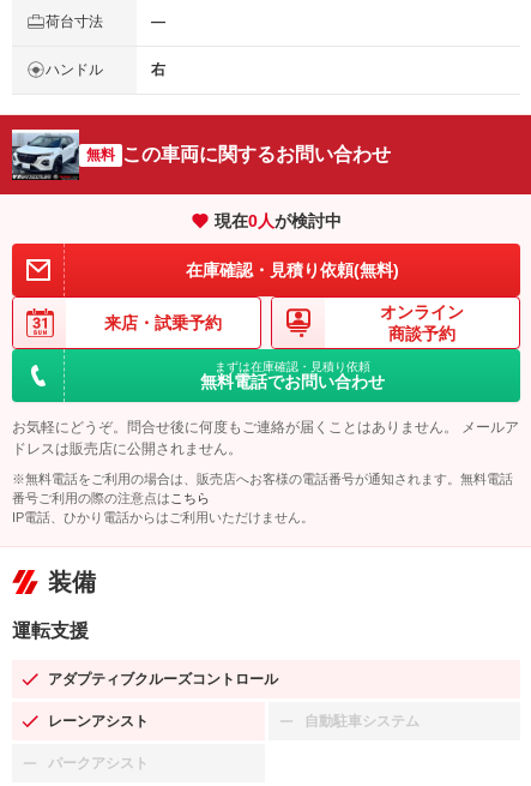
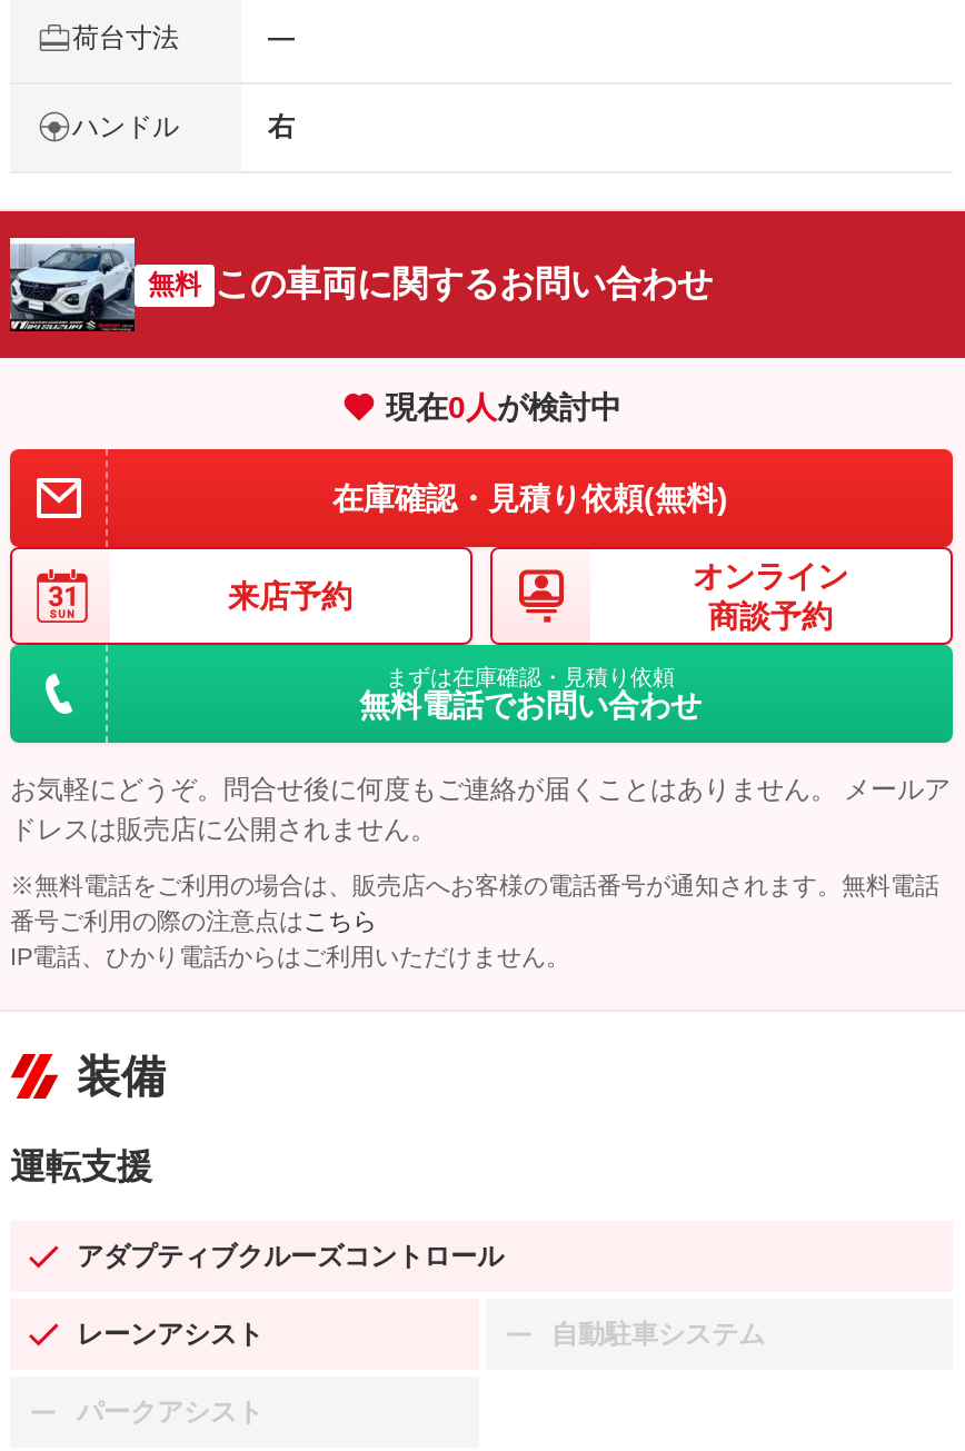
[104,313,222,332] 来店・試乗予約 -> [228,578,352,614] 来店予約

